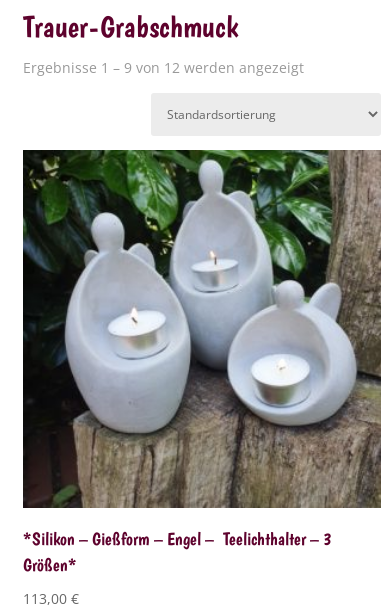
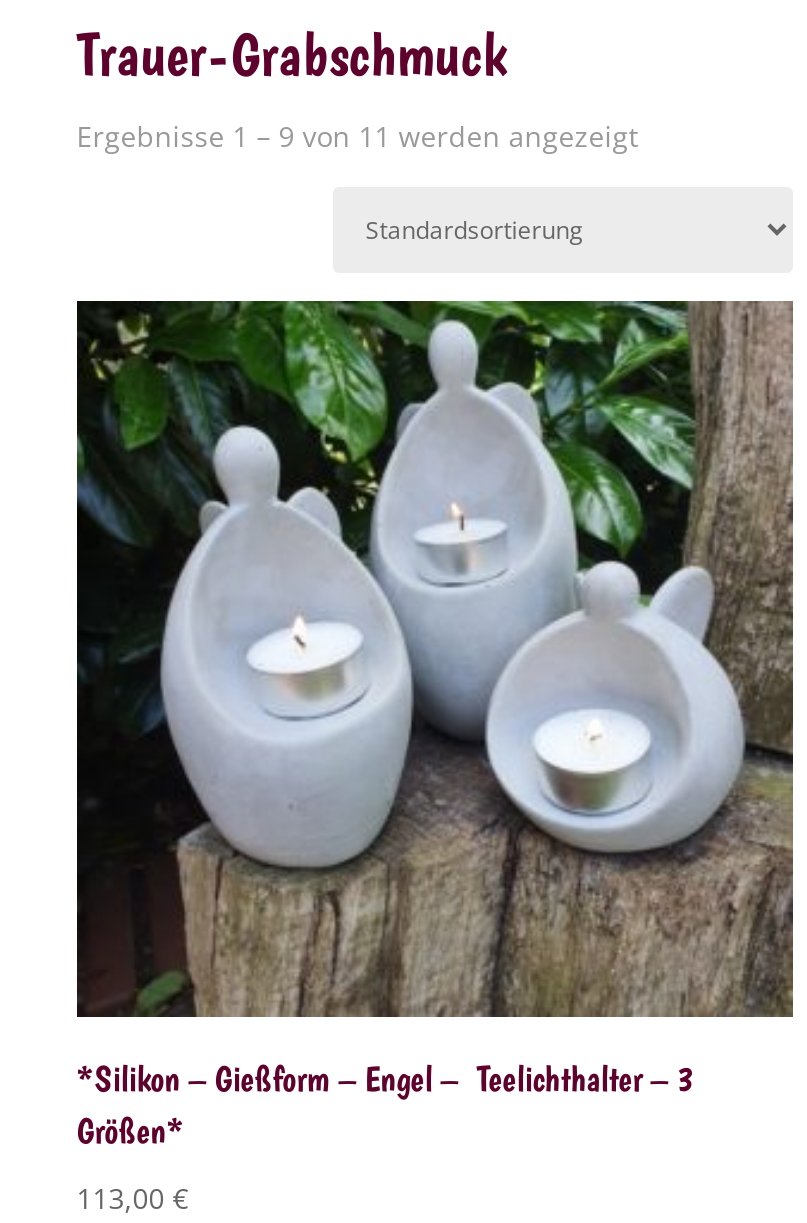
[23,58,304,77] Ergebnisse 1 – 9 von 12 werden angezeigt -> [77,117,639,155] Ergebnisse 1 – 9 von 11 werden angezeigt

